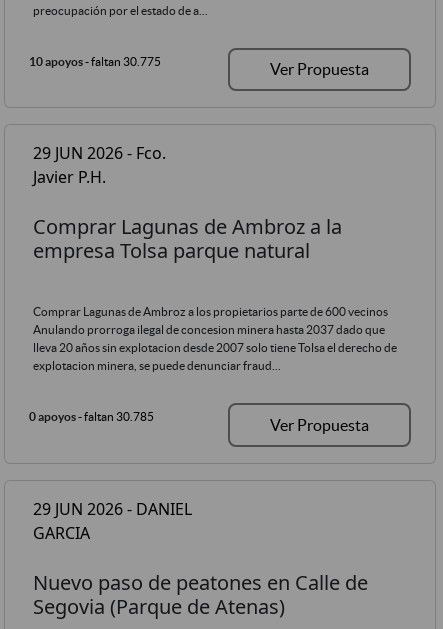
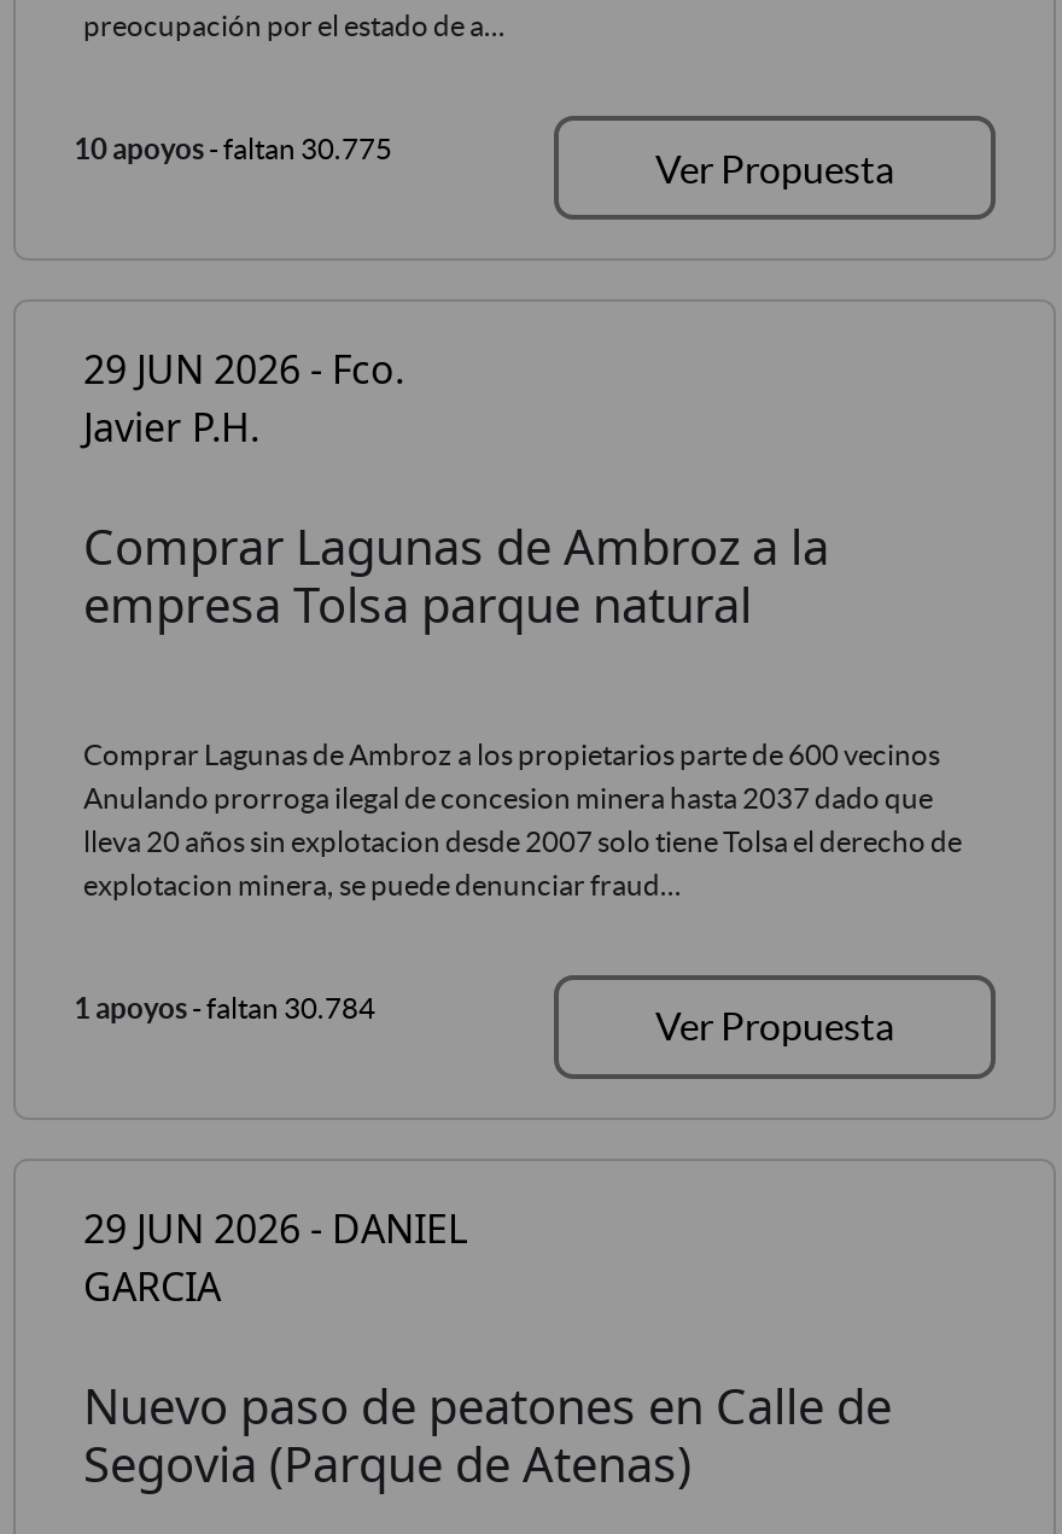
[29,410,154,423] 0 apoyos - faltan 30.785 -> [74,990,375,1022] 1 apoyos - faltan 30.784

